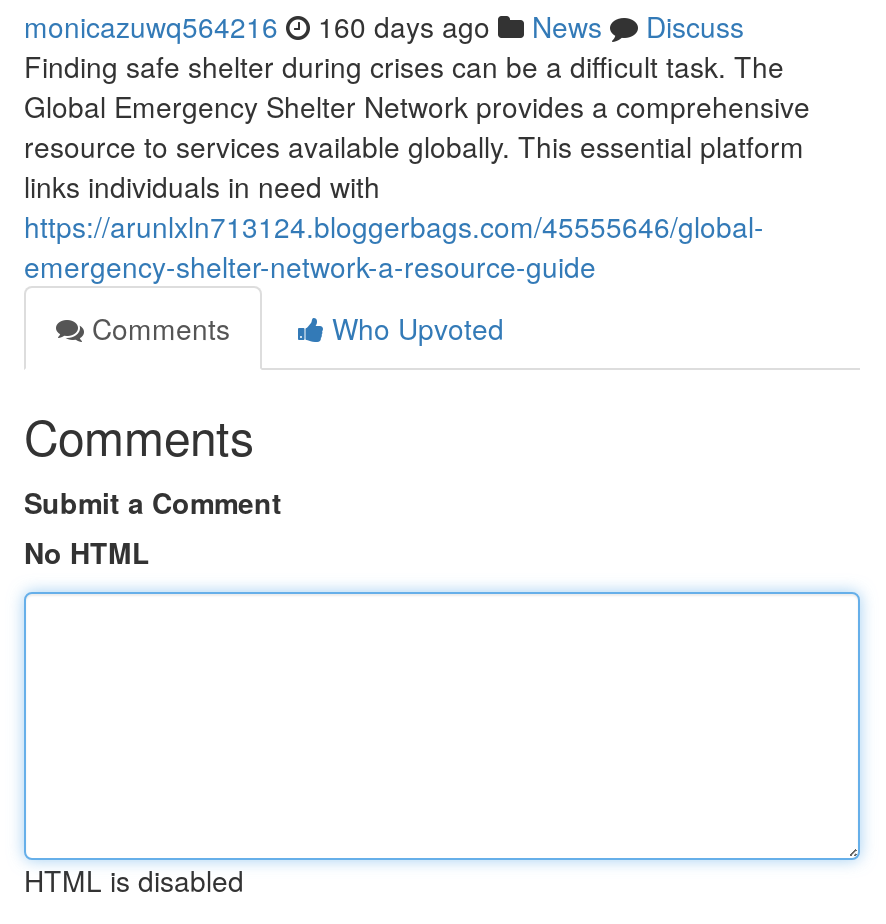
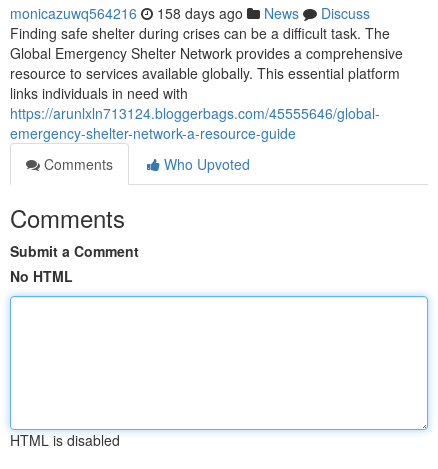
[24,6,744,46] monicazuwq564216 160 days ago News Discuss -> [10,3,370,23] monicazuwq564216 158 days ago News Discuss

